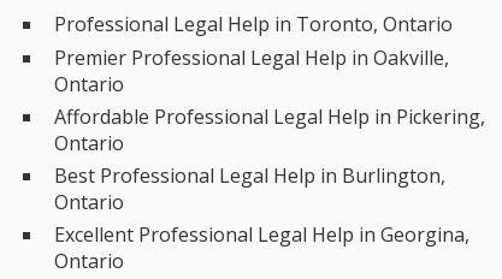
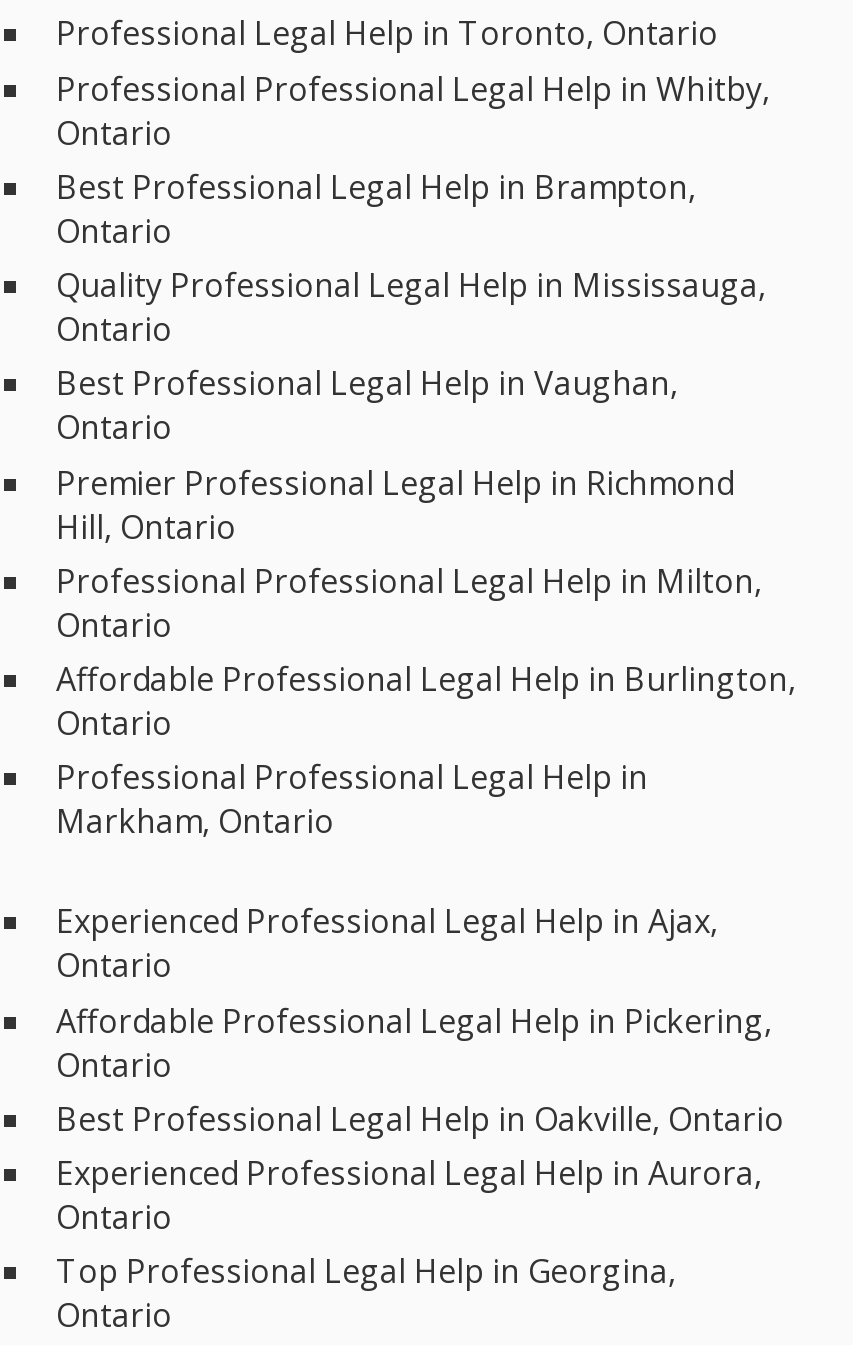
[54,44,449,70] Premier Professional Legal Help in Oakville, -> [56,66,796,944] Professional Professional Legal Help in Whitby, | Ontario | Best Professional Legal Help in Brampton, | Ontario | Quality Professional Legal Help in Mississauga, | Ontario | Best Professional Legal Help in Vaughan, | Ontario | Premier Professional Legal Help in Richmond | Hill, Ontario | Professional Professional Legal Help in Milton, | Ontario | Affordable Professional Legal Help in Burlington, | Ontario | Professional Professional Legal Help in | Markham, Ontario | Experienced Professional Legal Help in Ajax,
[54,162,445,189] Best Professional Legal Help in Burlington, -> [56,1097,784,1195] Best Professional Legal Help in Oakville, Ontario | Experienced Professional Legal Help in Aurora,
[54,222,469,248] Excellent Professional Legal Help in Georgina, -> [56,1250,676,1294] Top Professional Legal Help in Georgina,

